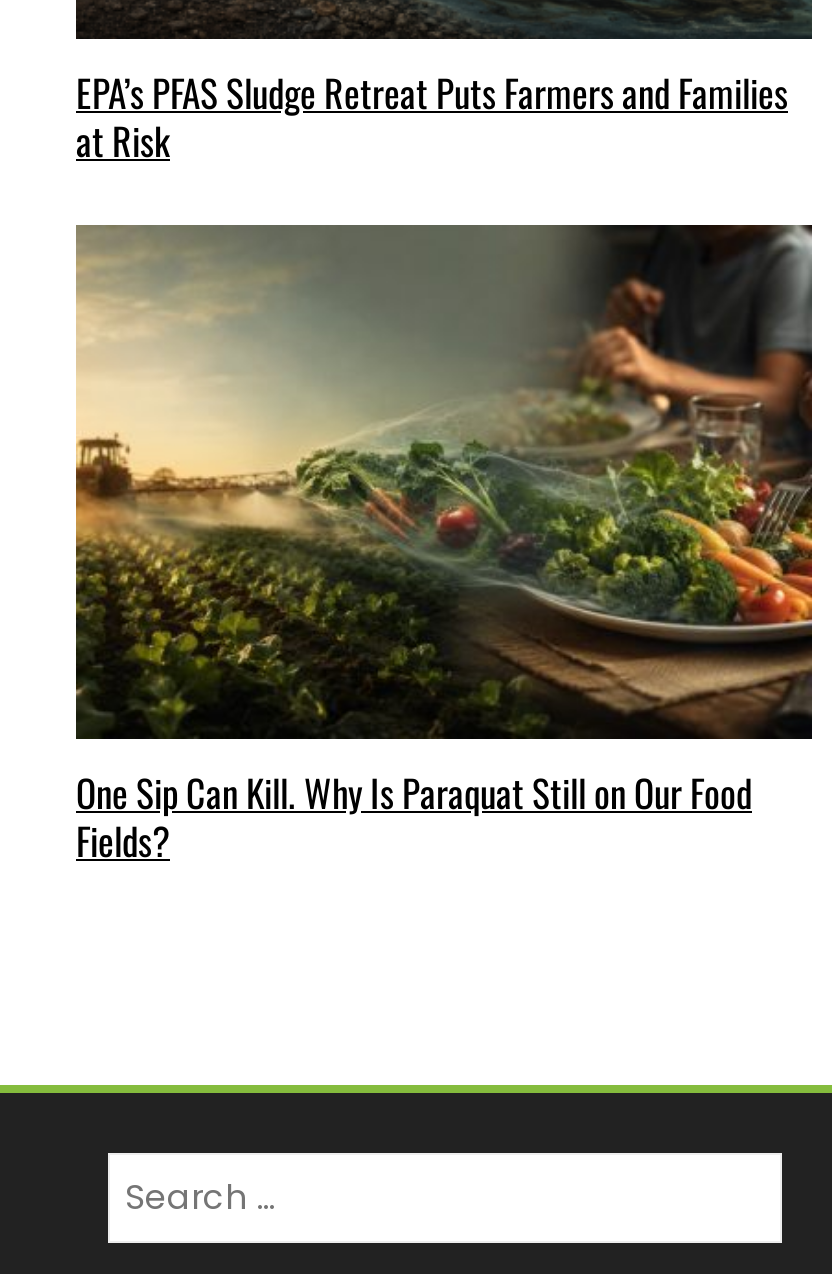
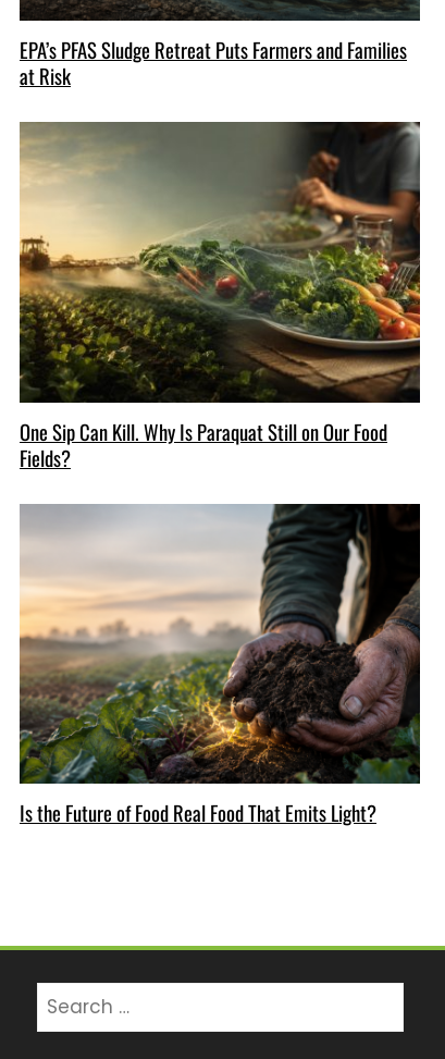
none -> [18,503,421,828] [image] | Is the Future of Food Real Food That Emits Light?

